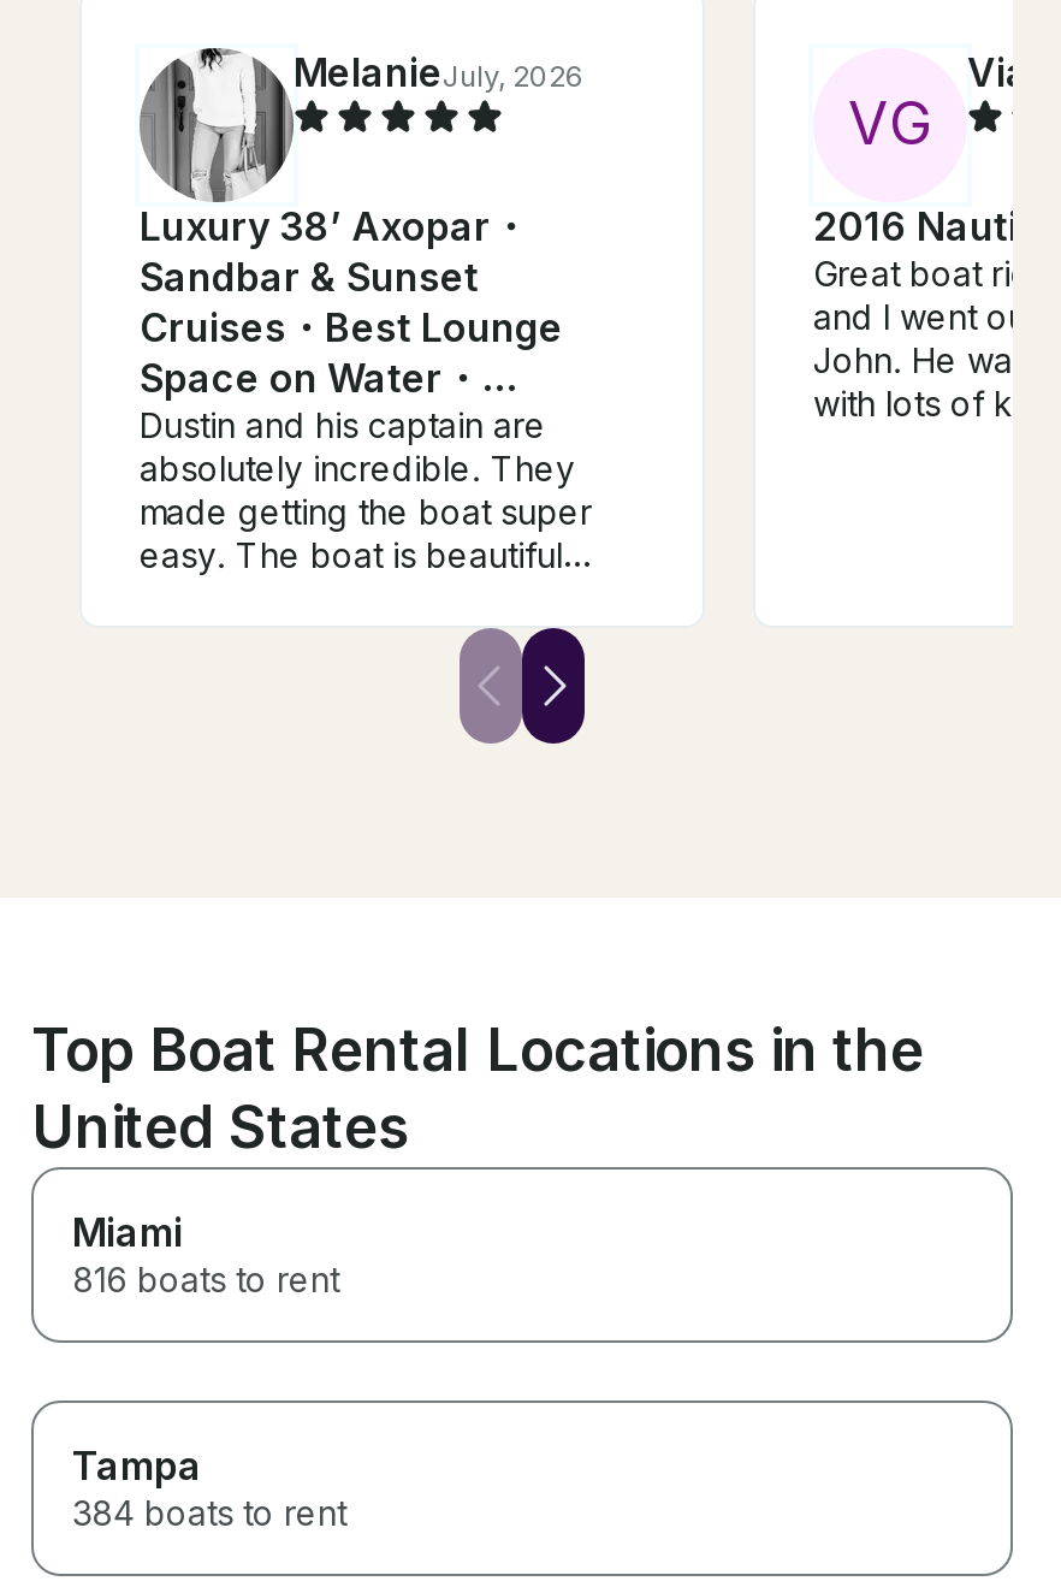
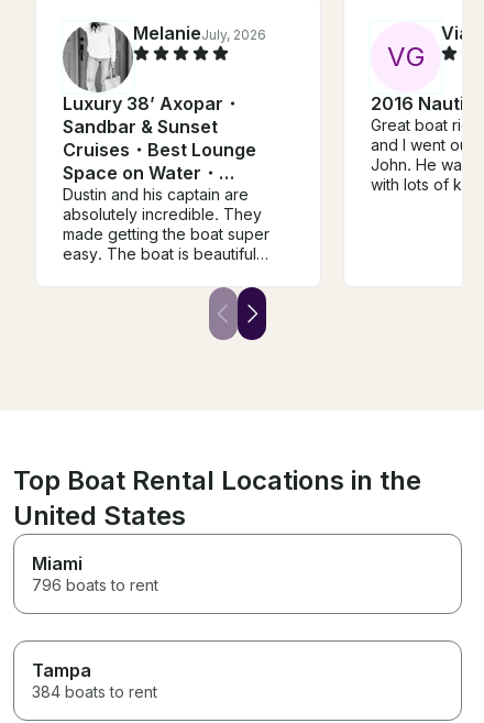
[72,1258,339,1298] 816 boats to rent -> [32,575,158,594] 796 boats to rent

